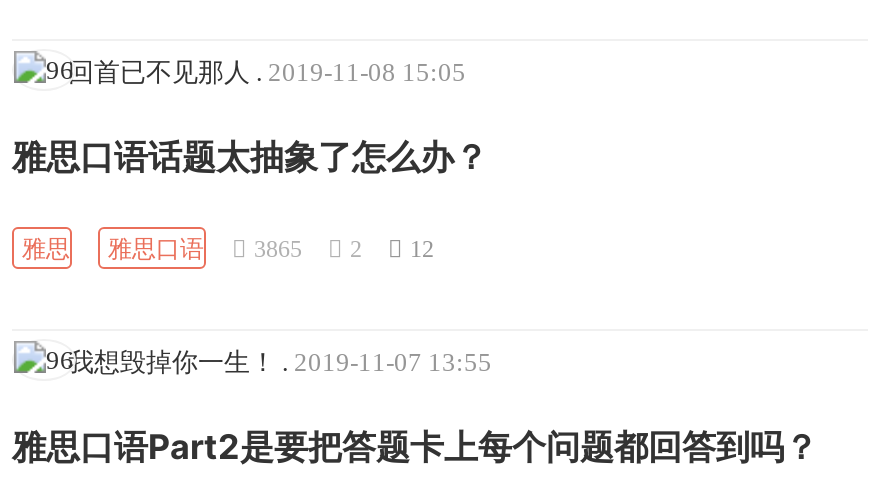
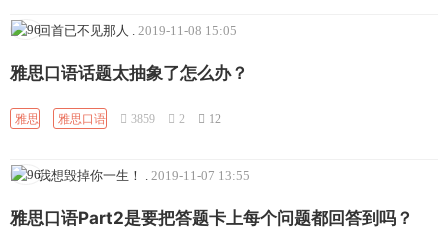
[248,234,308,262] 3865 -> [128,112,158,126] 3859

